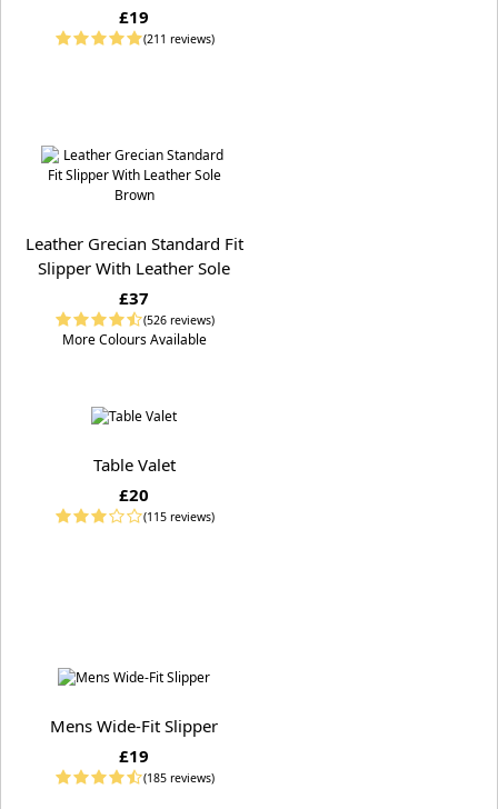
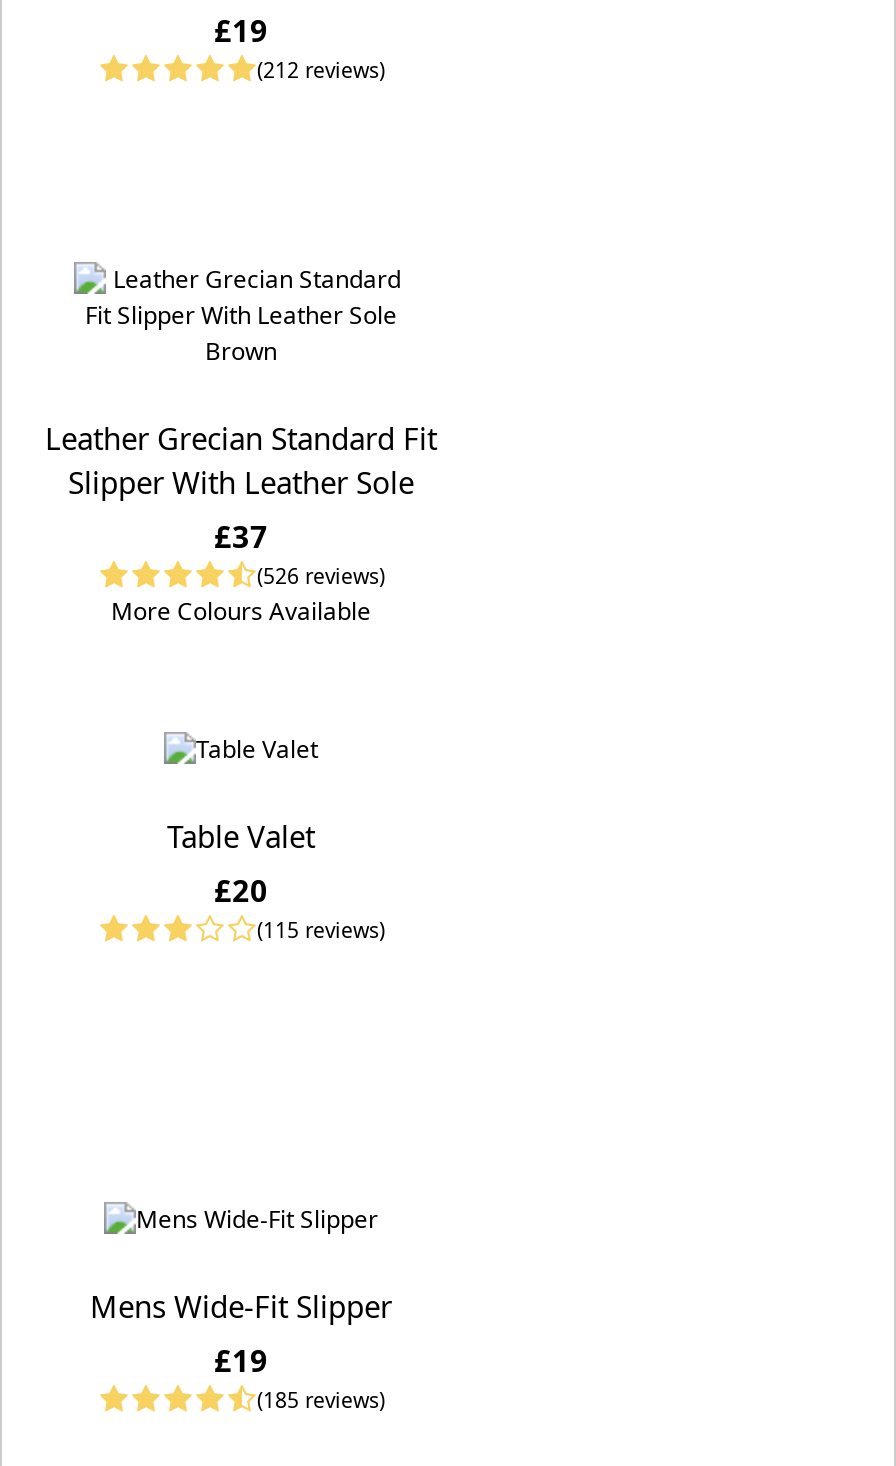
[143,31,214,46] (211 reviews) -> [257,56,385,84] (212 reviews)

